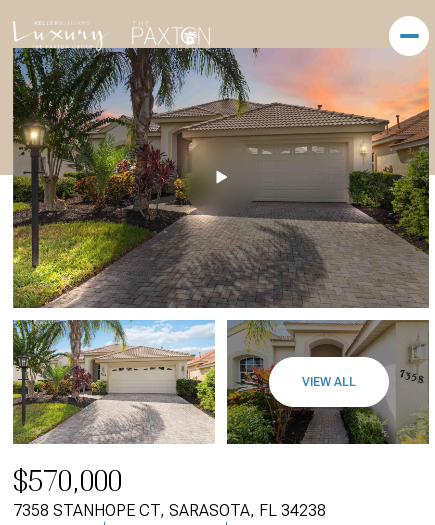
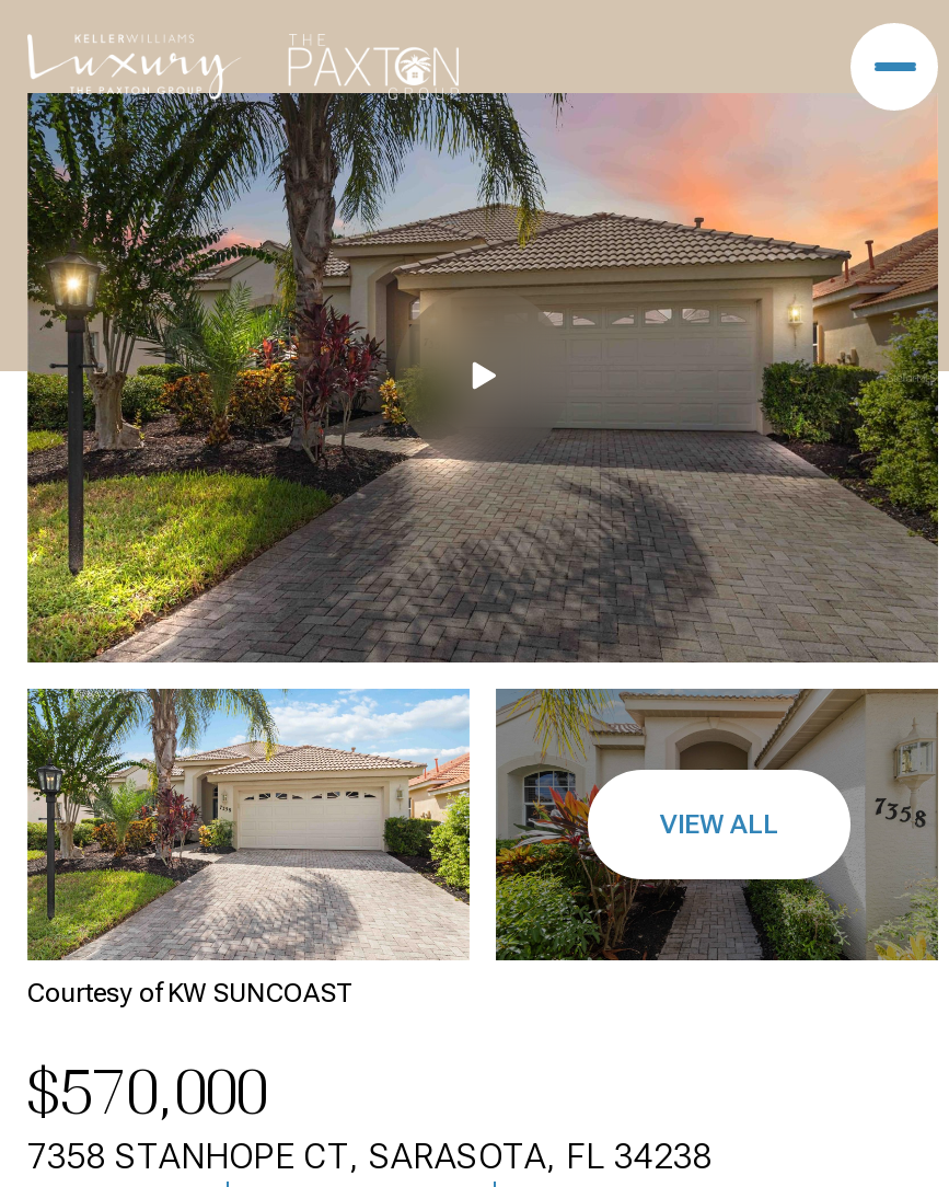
none -> [27,978,356,1009] Courtesy of KW SUNCOAST

